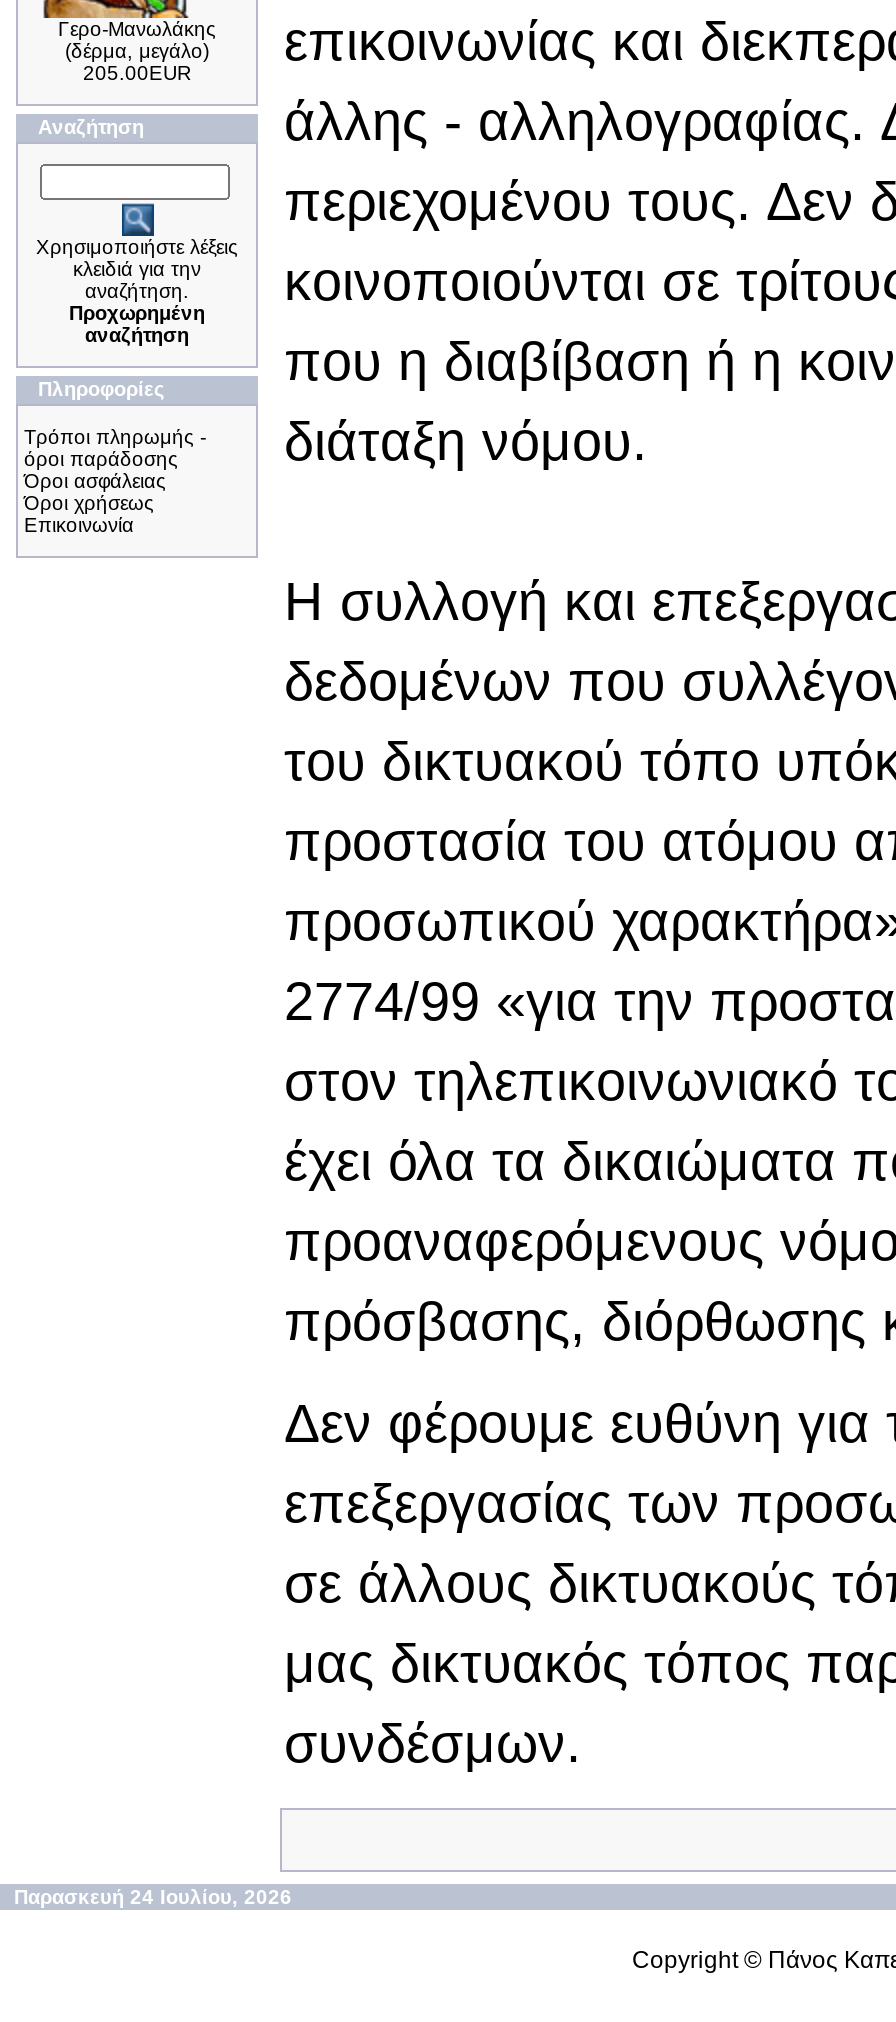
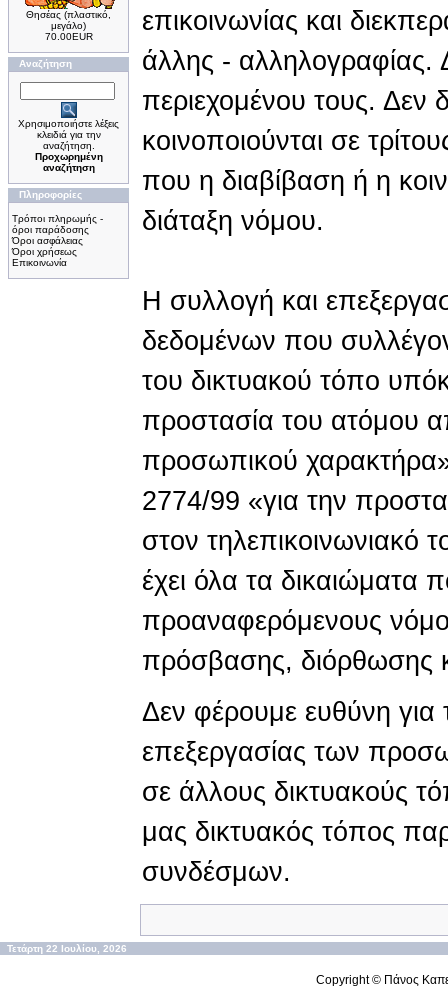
[58,18,216,84] Γερο-Μανωλάκης | (δέρμα, μεγάλο) | 205.00EUR -> [26,9,111,42] Θησέας (πλαστικό, | μεγάλο) | 70.00EUR
[2,1886,304,1908] Παρασκευή 24 Ιουλίου, 2026 -> [1,943,133,954] Τετάρτη 22 Ιουλίου, 2026

